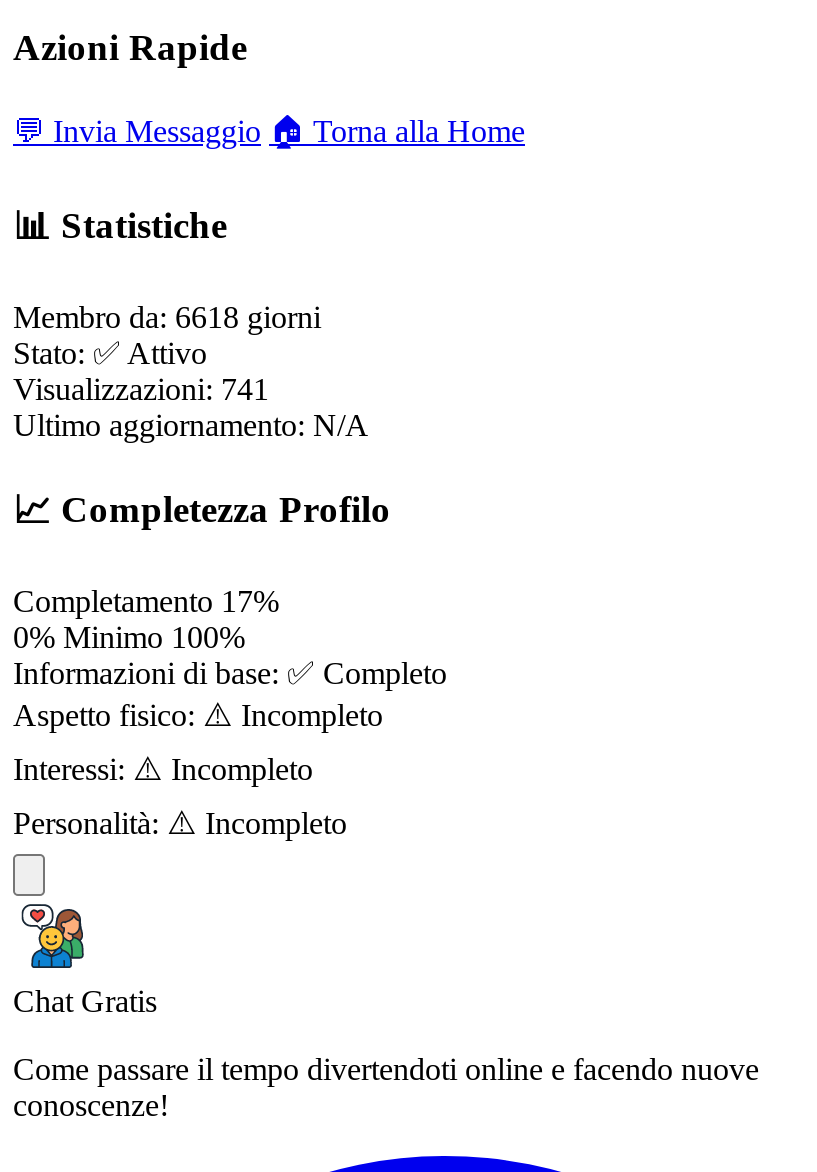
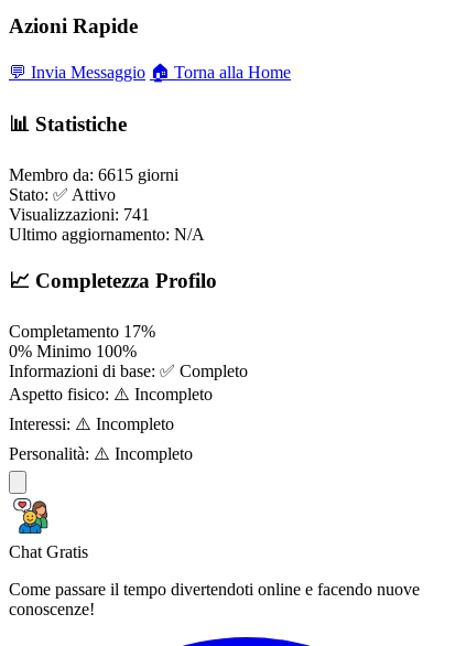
[13,300,321,334] Membro da: 6618 giorni -> [9,165,178,184] Membro da: 6615 giorni

